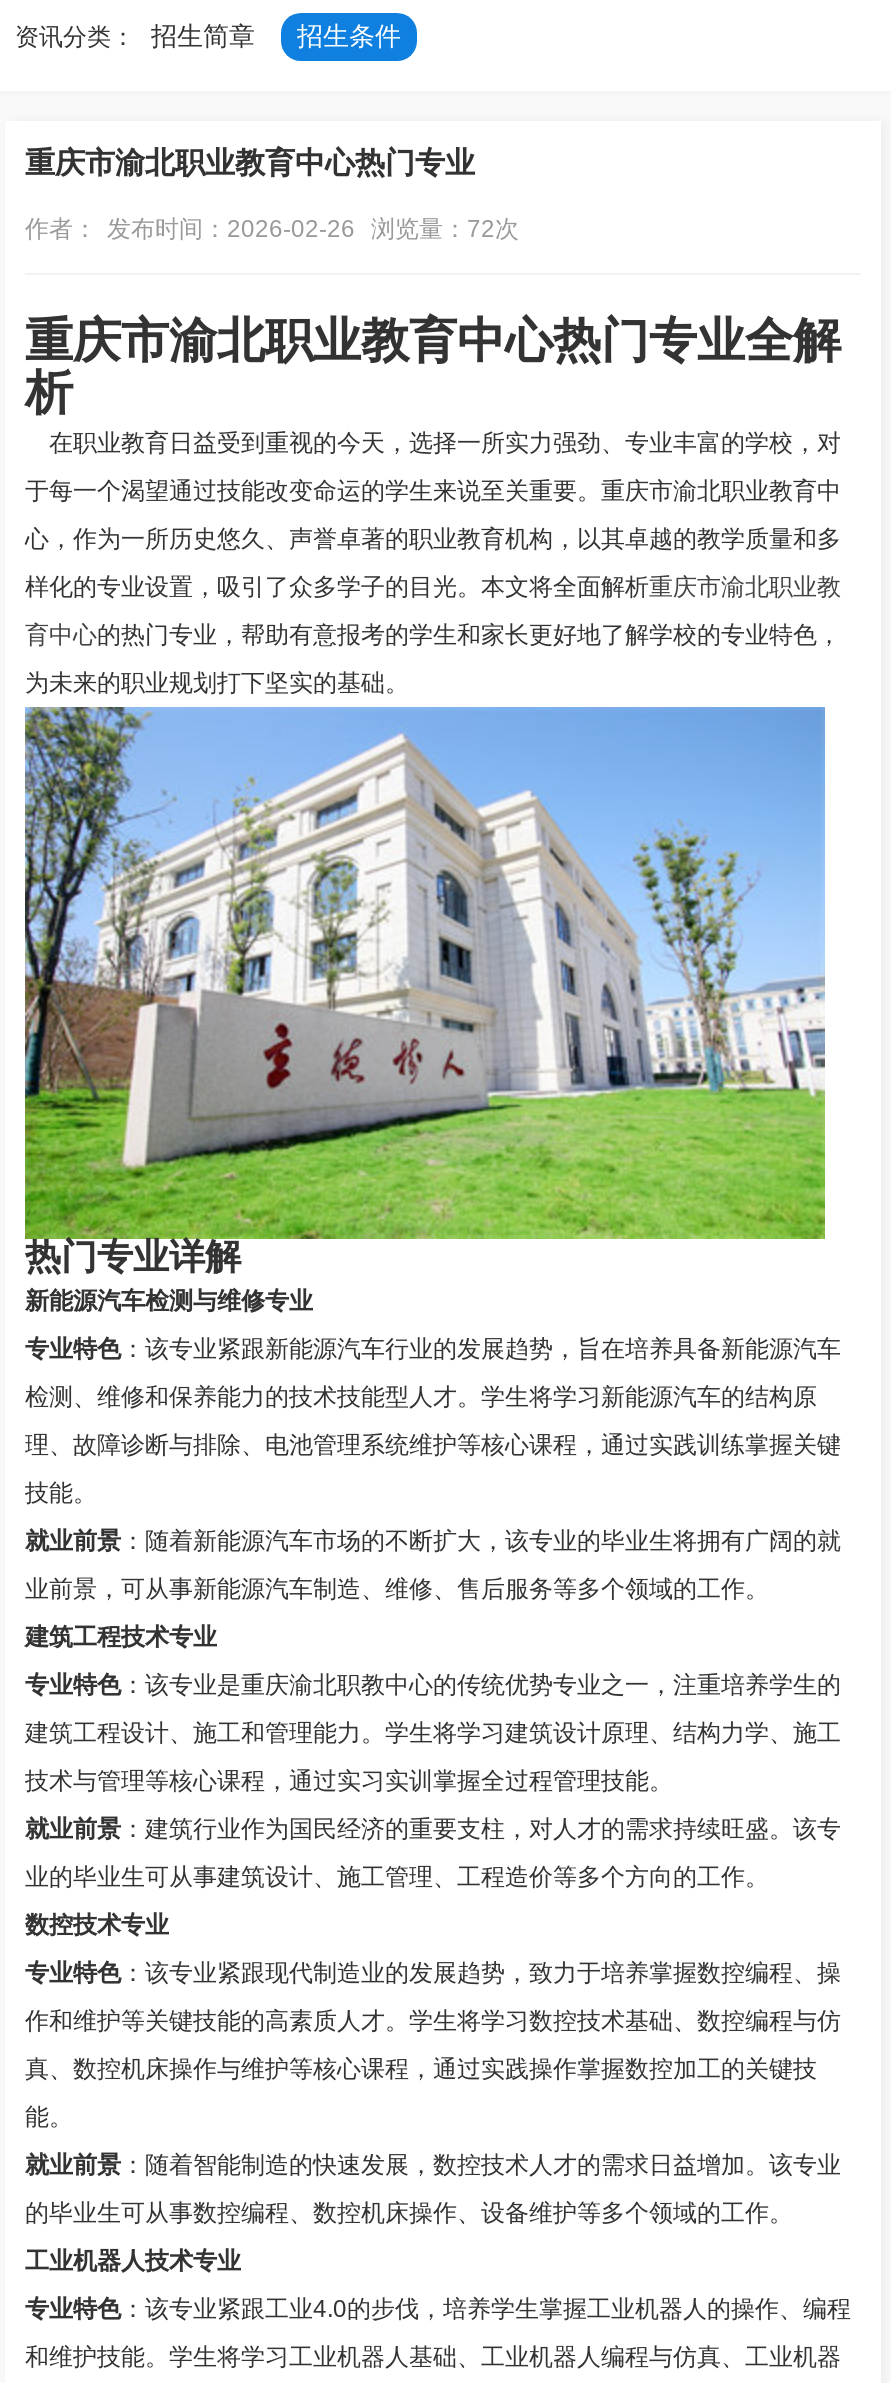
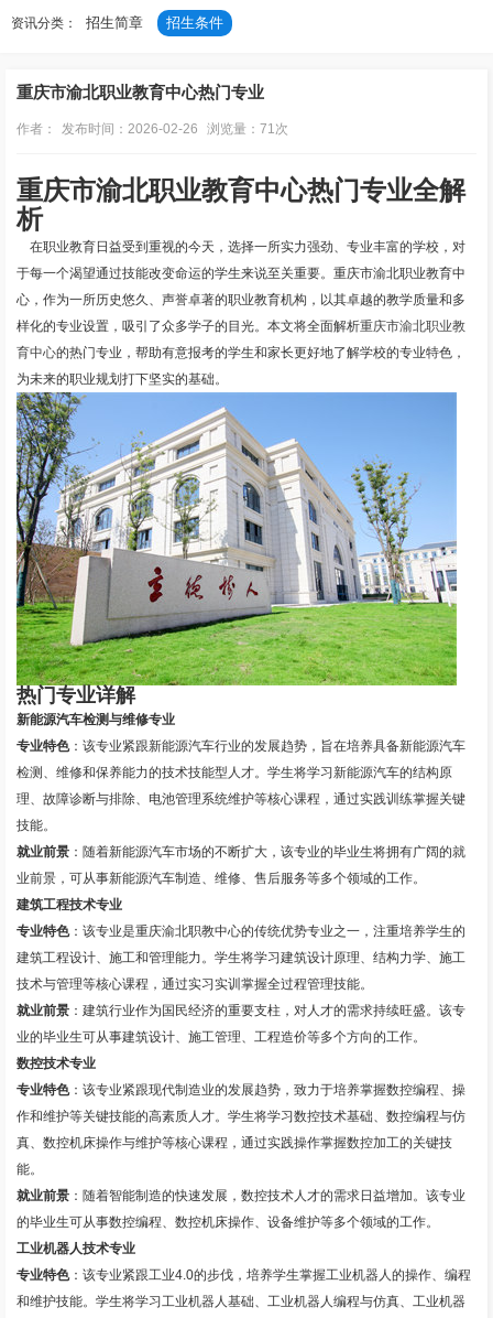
[25,215,519,243] 作者： 发布时间：2026-02-26 浏览量：72次 -> [17,121,288,137] 作者： 发布时间：2026-02-26 浏览量：71次

